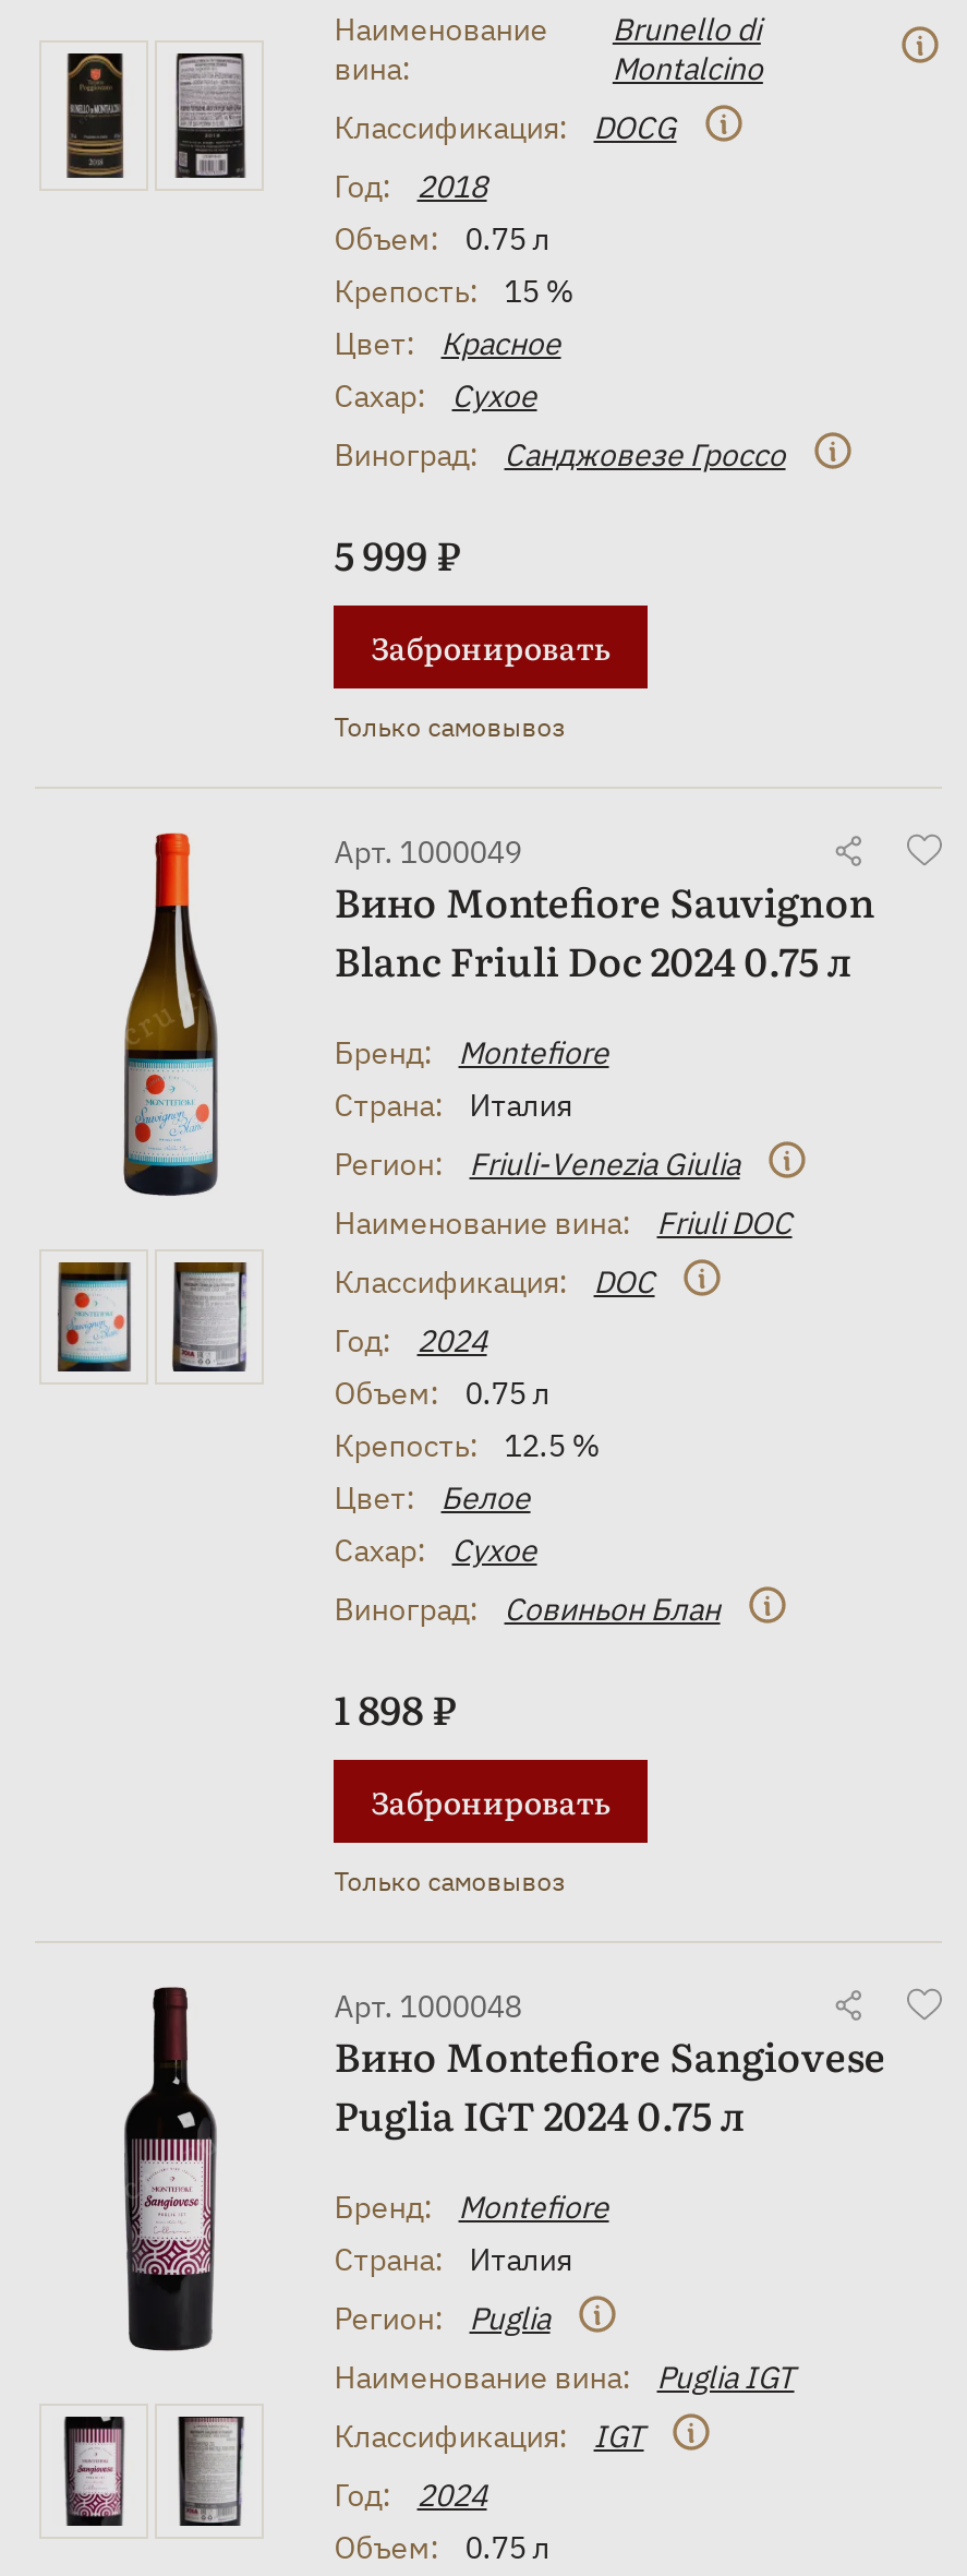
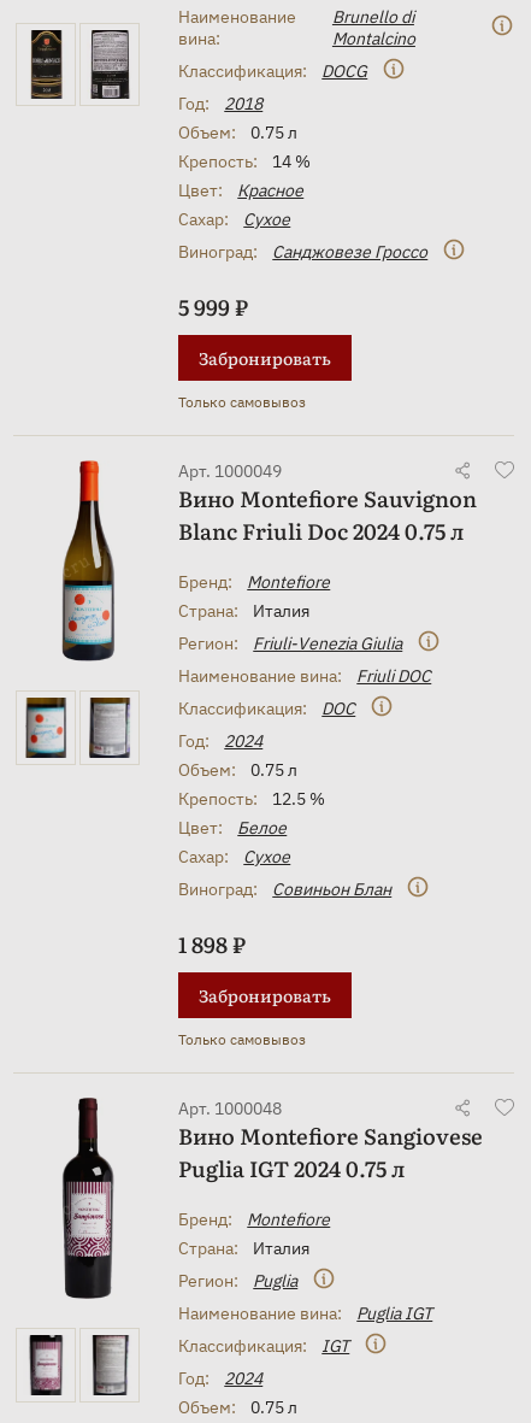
[334,272,574,311] Крепость: 15 % -> [179,151,311,172] Крепость: 14 %

